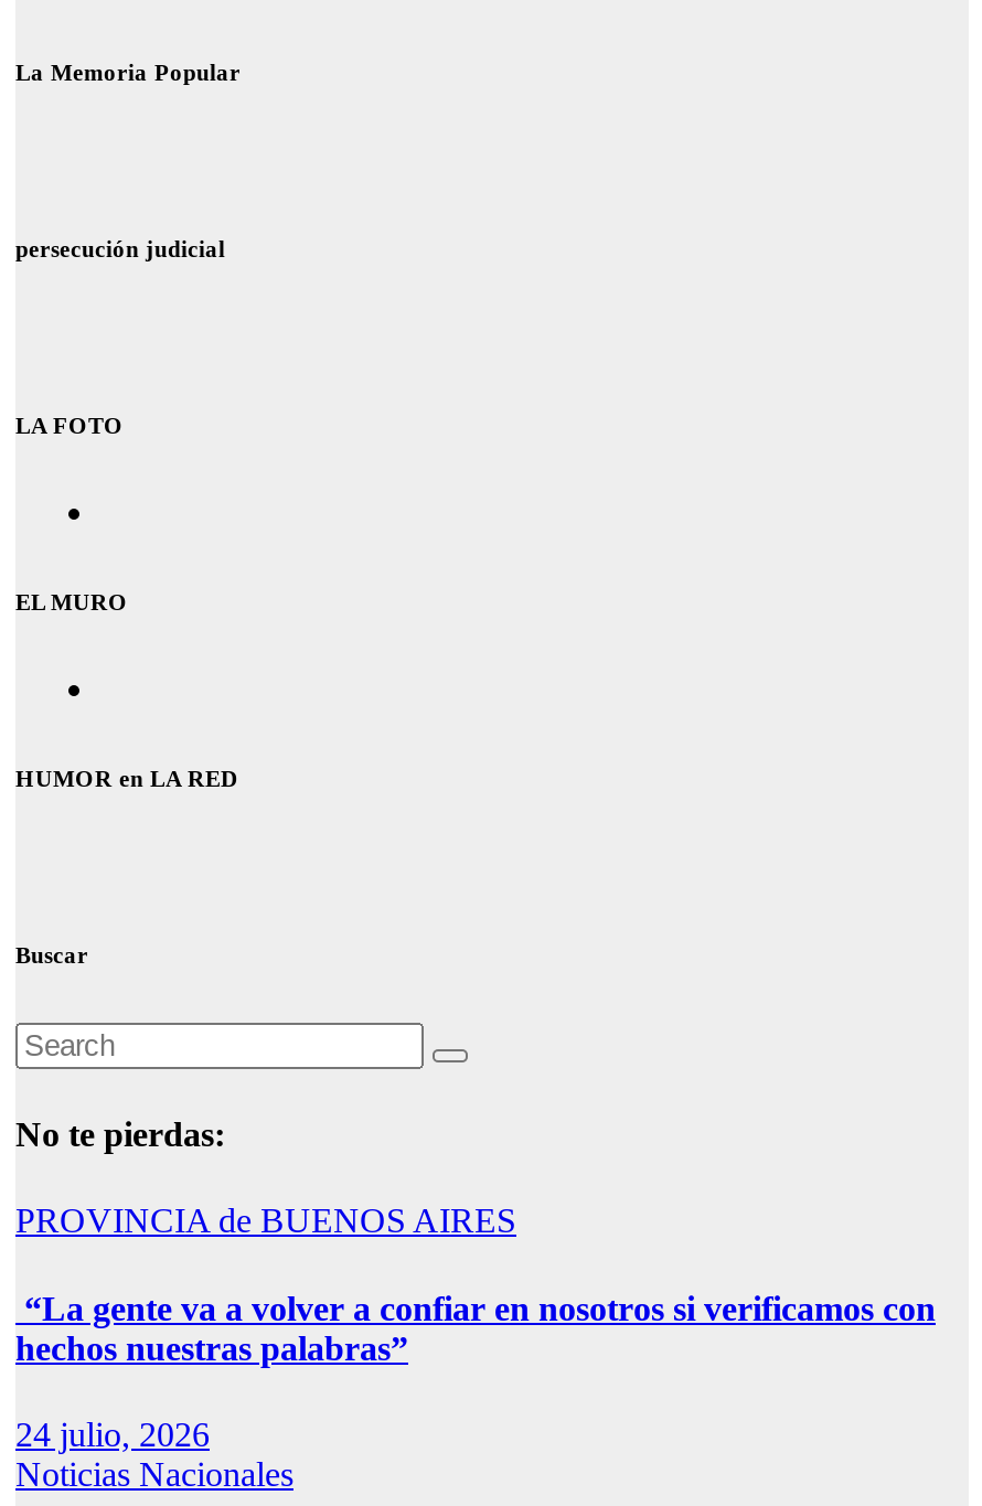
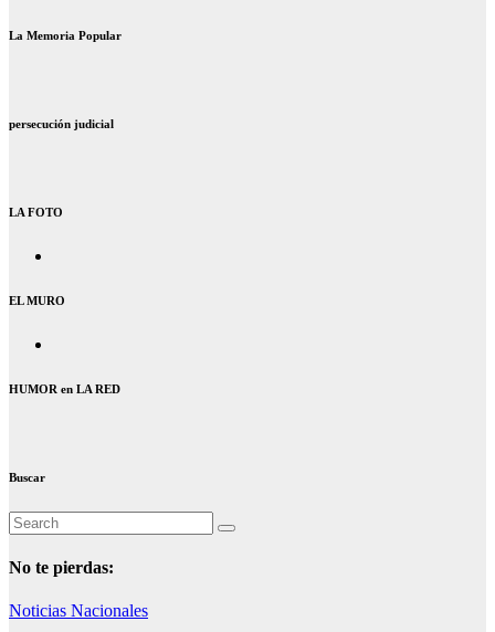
[15,1202,936,1453] PROVINCIA de BUENOS AIRES | “La gente va a volver a confiar en nosotros si verificamos con | hechos nuestras palabras” | 24 julio, 2026 -> none

